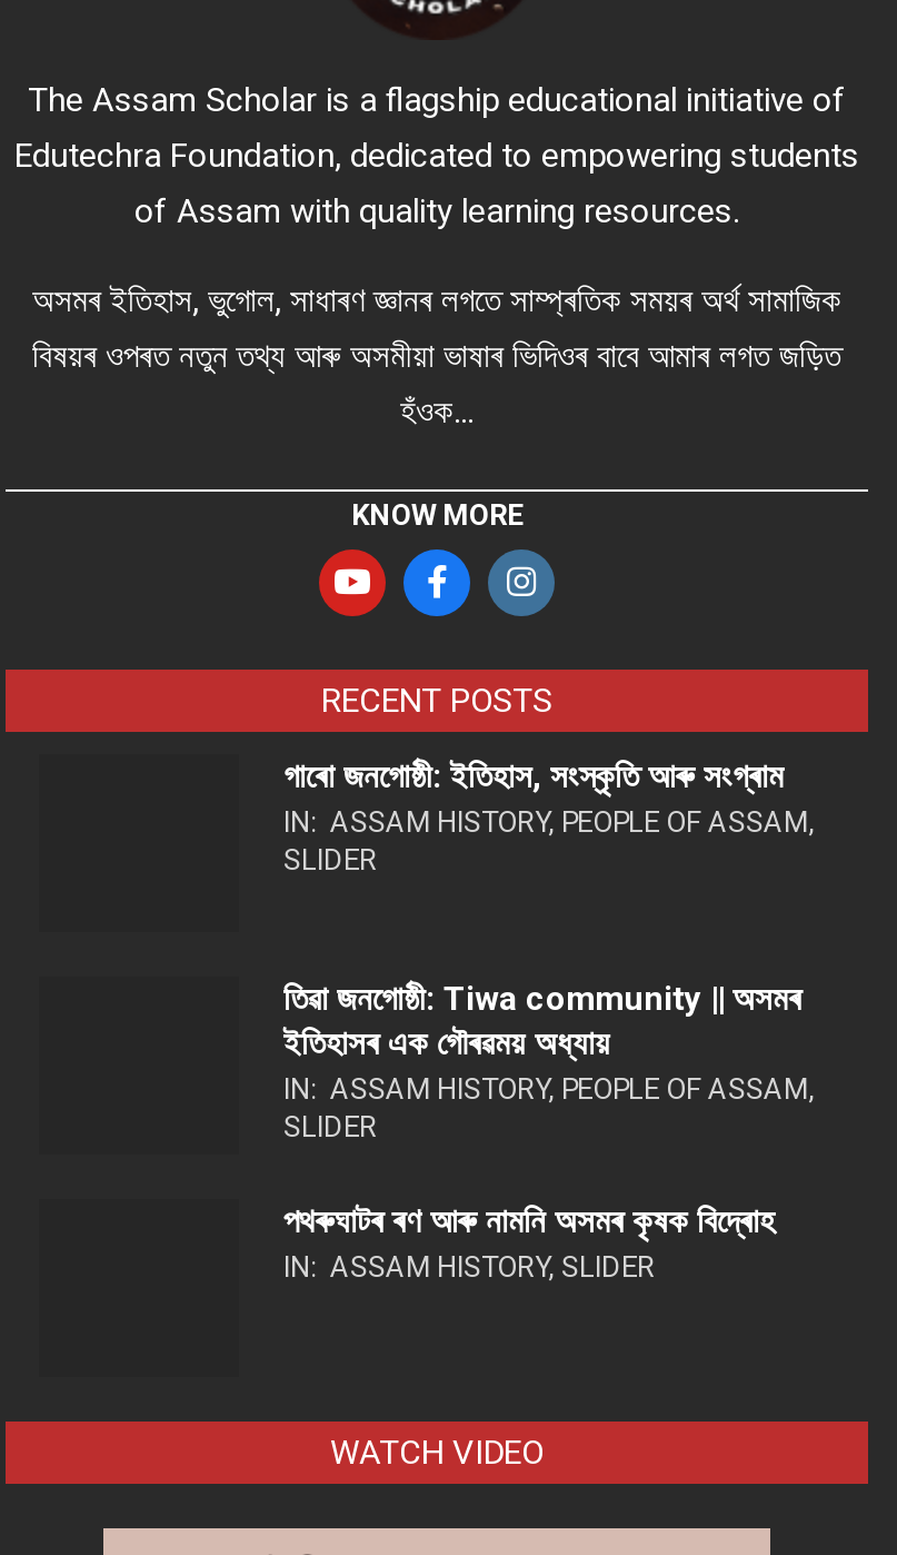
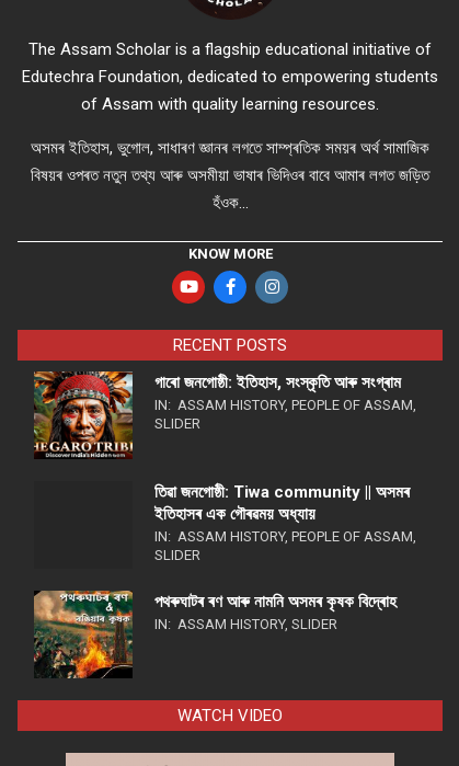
none -> [33,370,134,459] [image]
none -> [33,590,134,679] [image]

